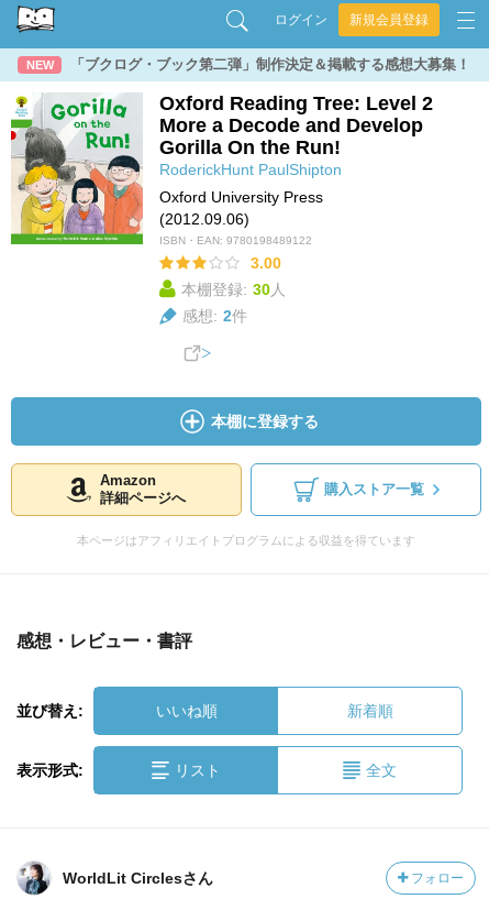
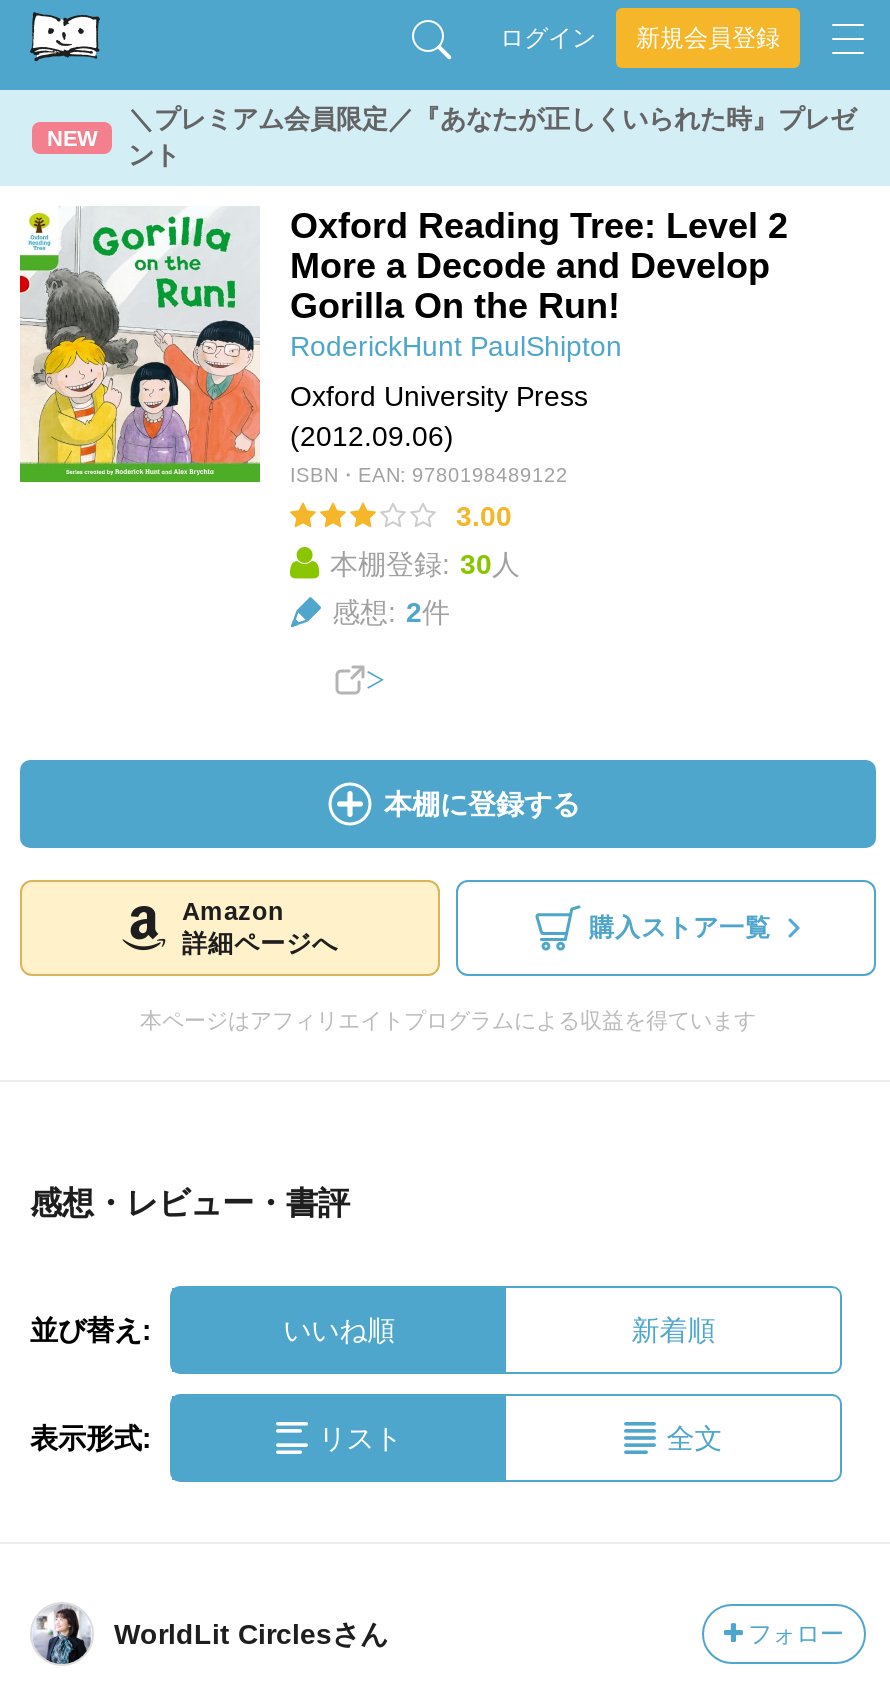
[70,56,470,73] 「ブクログ・ブック第二弾」制作決定＆掲載する感想大募集！ -> [128,104,856,170] ＼プレミアム会員限定／『あなたが正しくいられた時』プレゼ | ント

